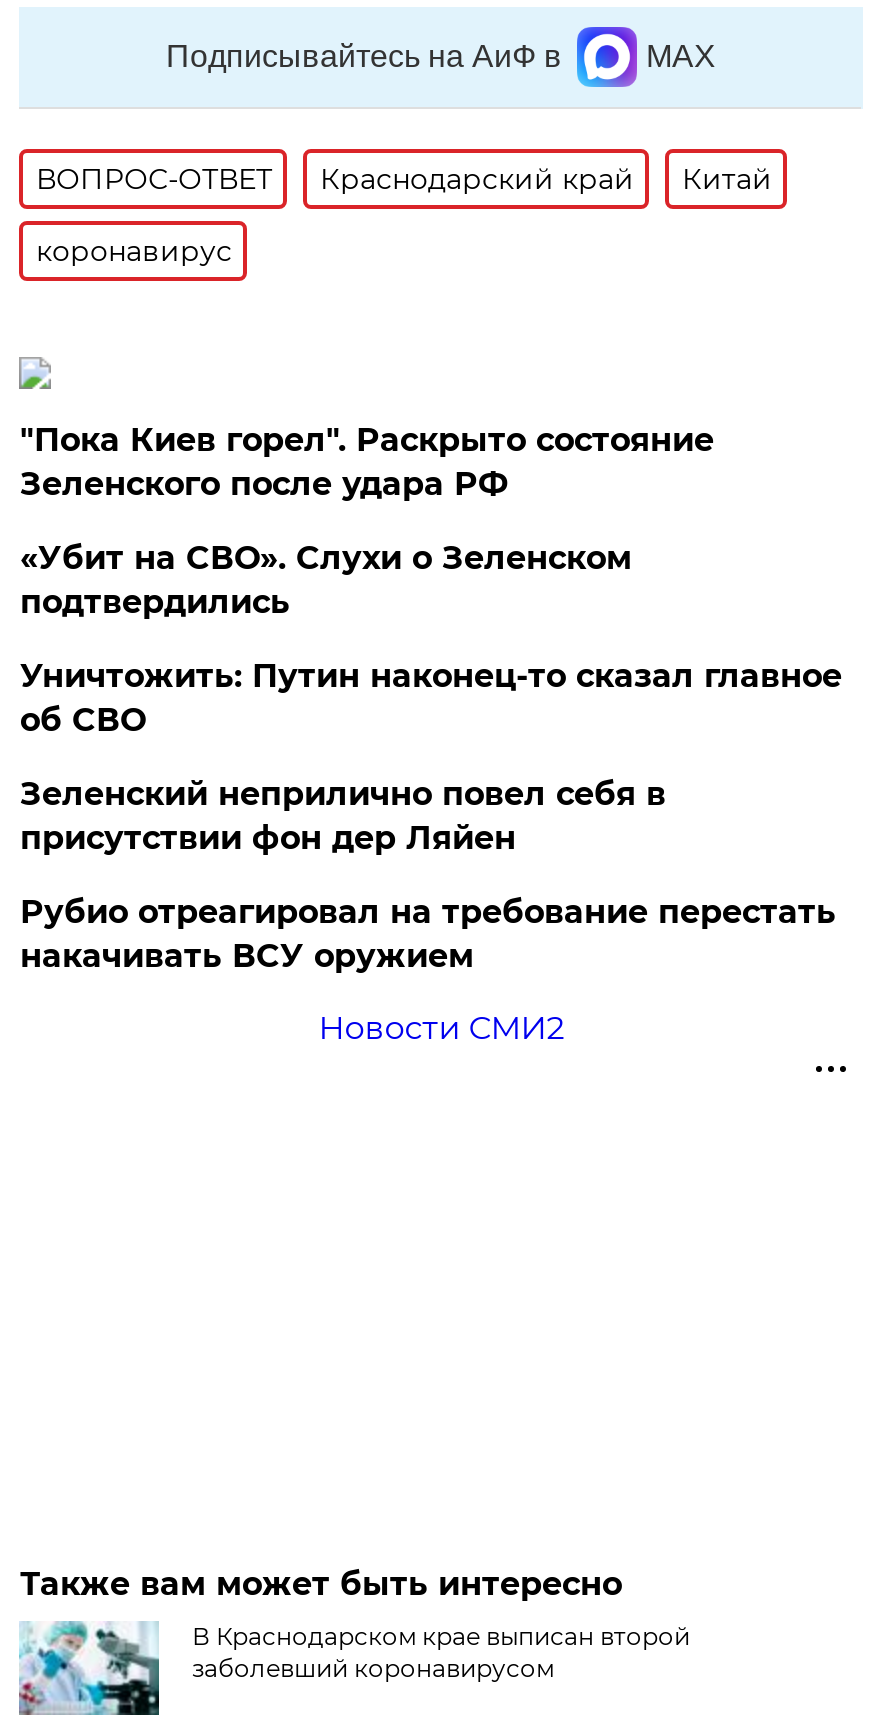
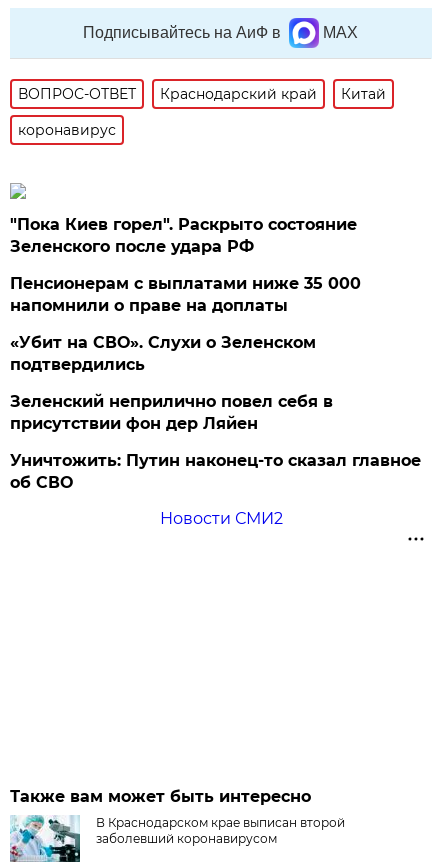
none -> [10,274,361,315] Пенсионерам с выплатами ниже 35 000 | напомнили о праве на доплаты
moved [20,539,632,621] -> [10,333,316,374]: «Убит на СВО». Слухи о Зеленском | подтвердились
moved [20,657,842,739] -> [10,451,421,492]: Уничтожить: Путин наконец-то сказал главное | об СВО
[20,893,836,975] Рубио отреагировал на требование перестать | накачивать ВСУ оружием -> none

